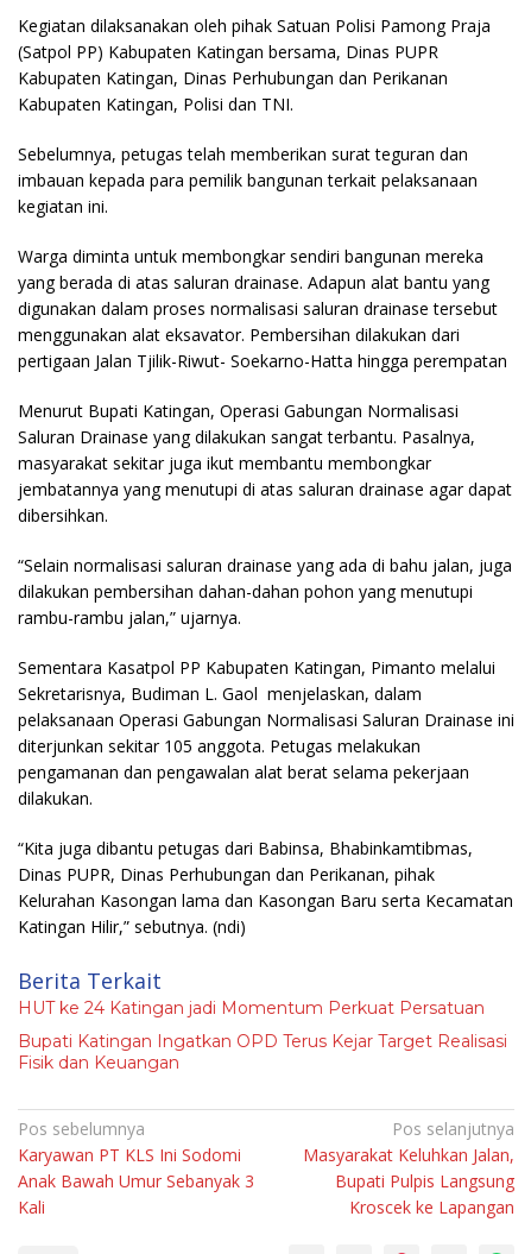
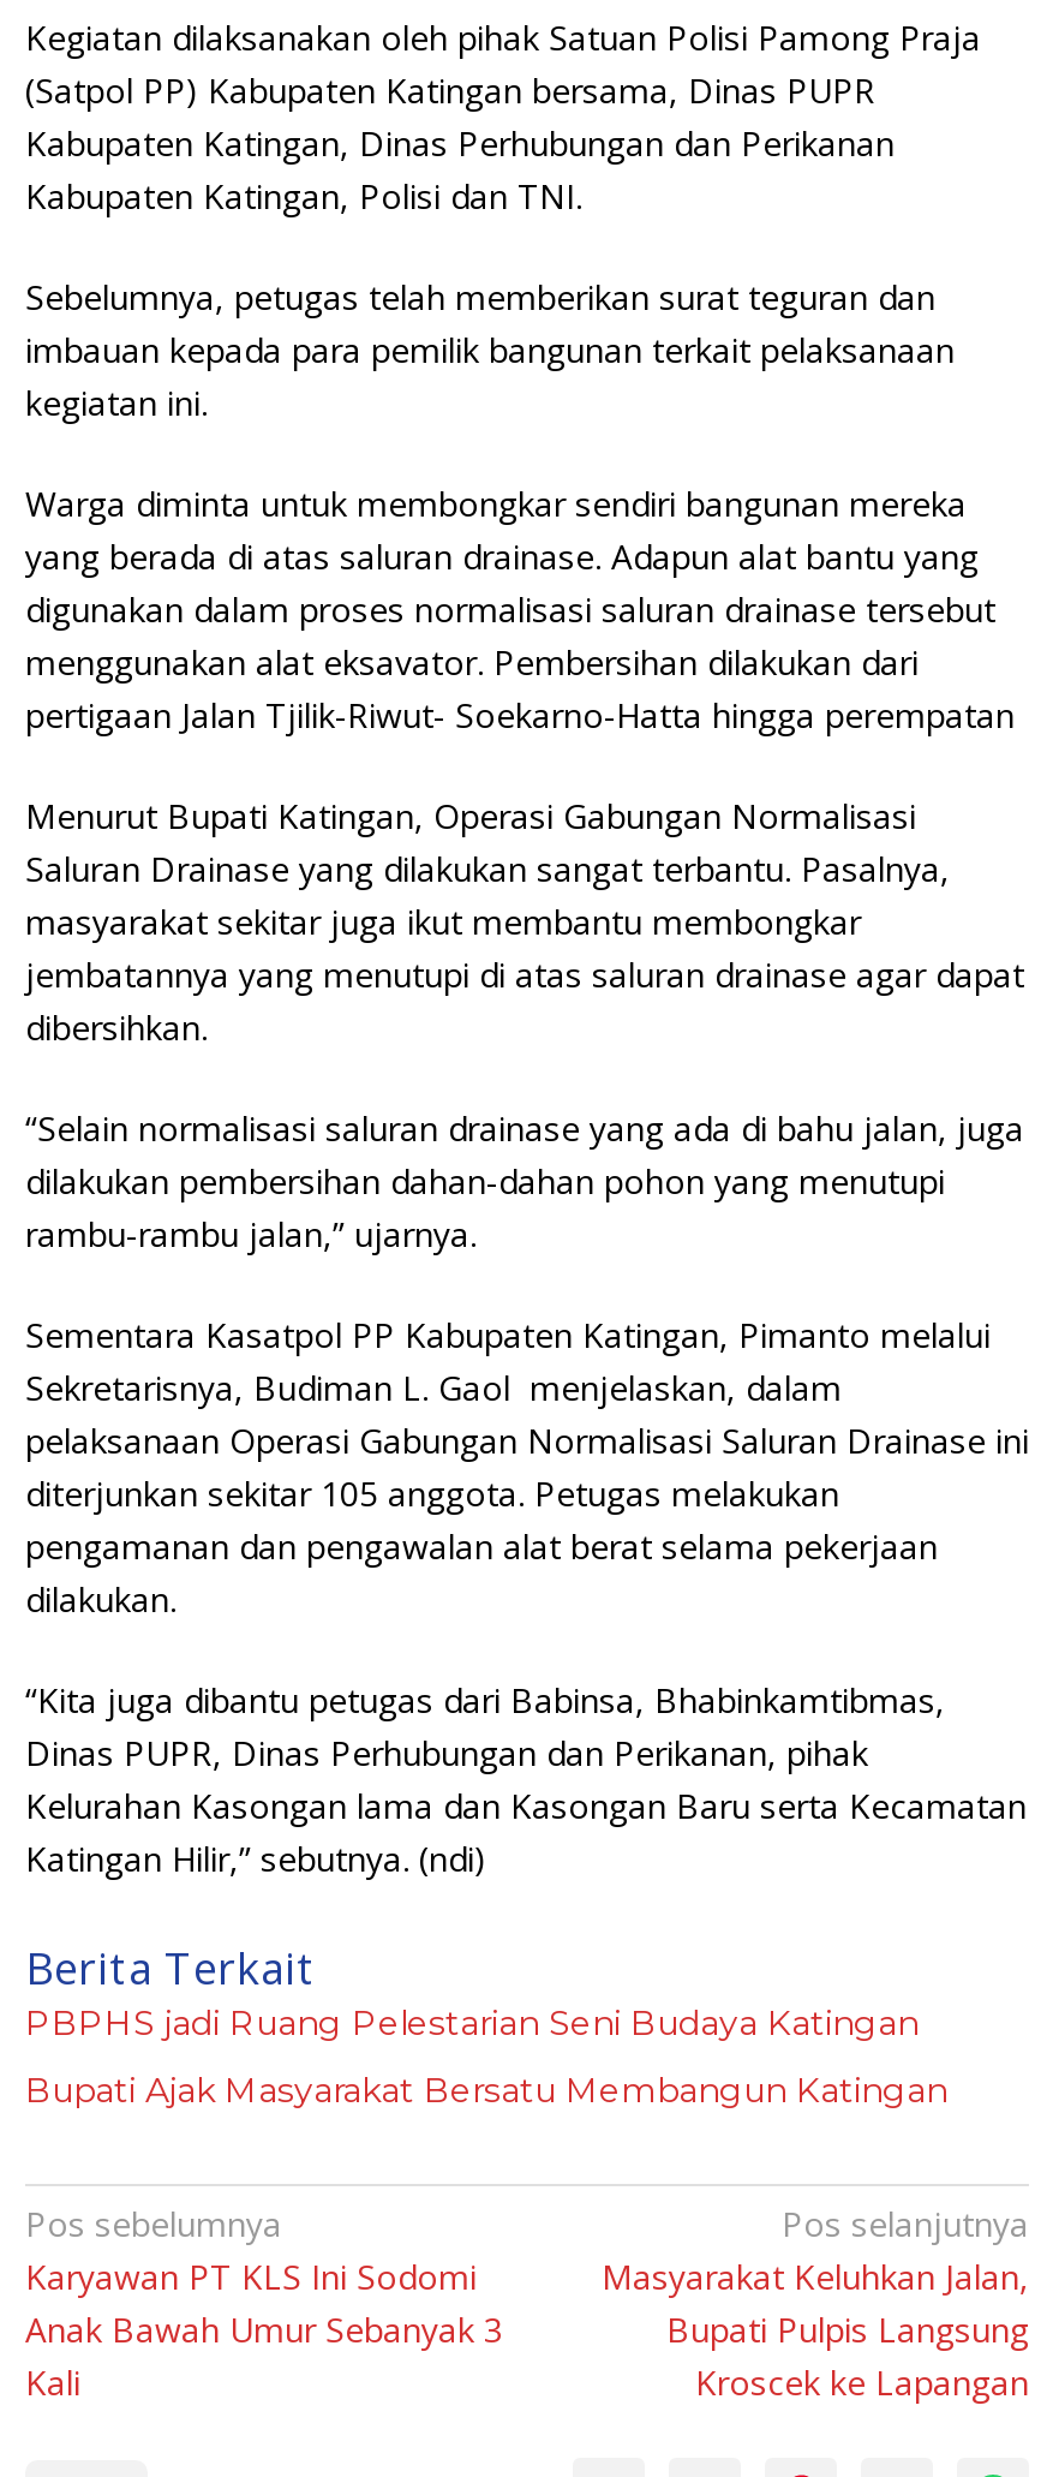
[18,997,485,1019] HUT ke 24 Katingan jadi Momentum Perkuat Persatuan -> [25,2002,919,2045] PBPHS jadi Ruang Pelestarian Seni Budaya Katingan
[18,1031,507,1074] Bupati Katingan Ingatkan OPD Terus Kejar Target Realisasi | Fisik dan Keuangan -> [25,2069,947,2112] Bupati Ajak Masyarakat Bersatu Membangun Katingan

